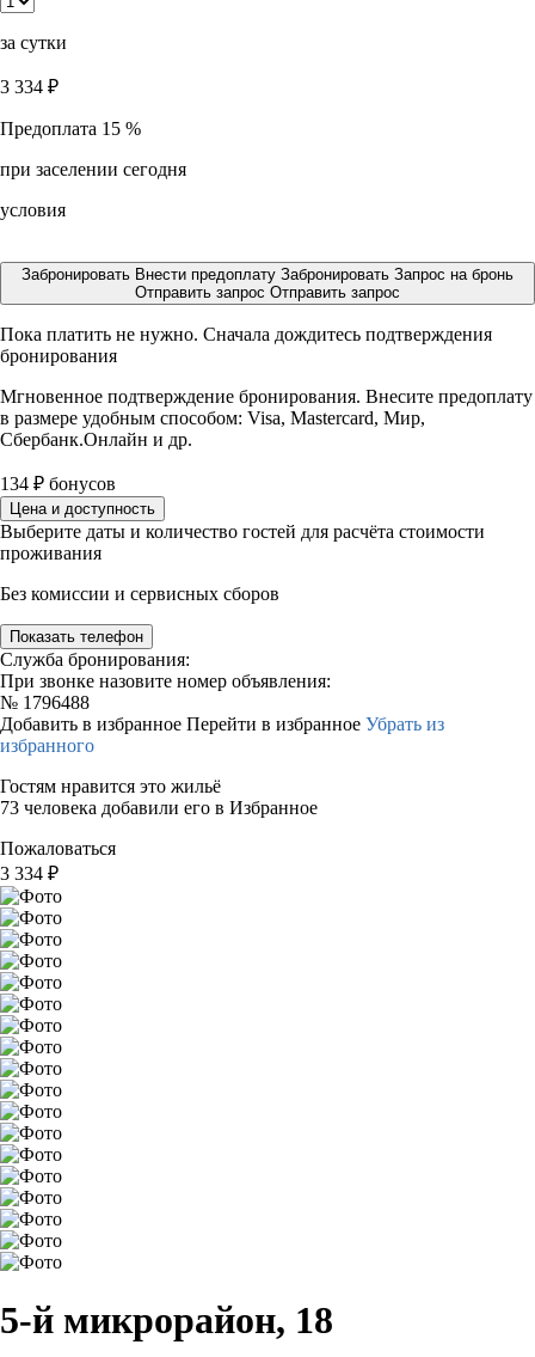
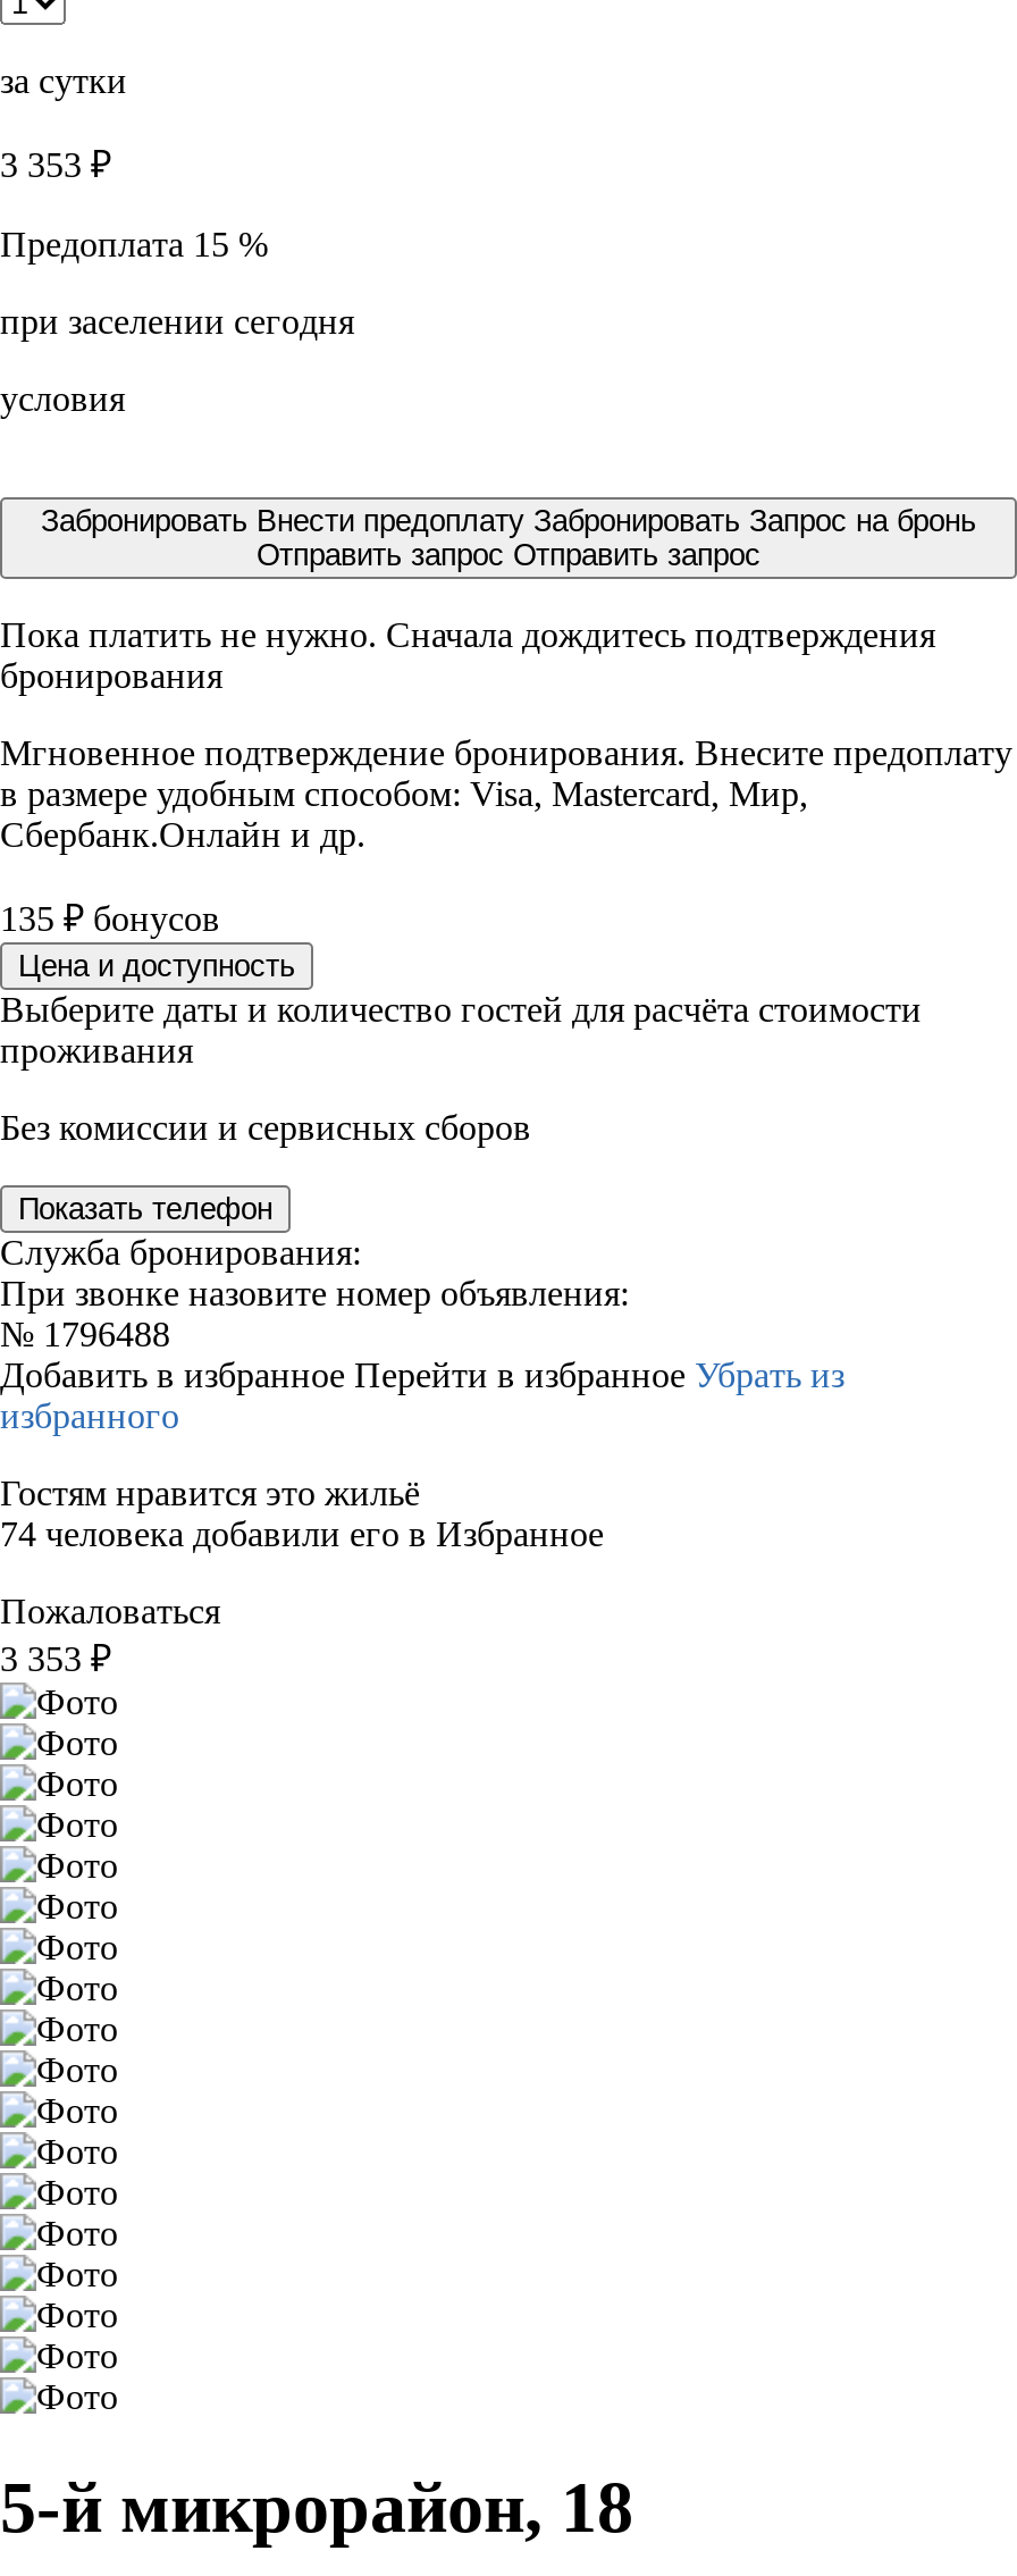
[0,77,59,97] 3 334 ₽ -> [0,145,111,184] 3 353 ₽
[0,473,116,494] 134 ₽ бонусов -> [0,899,220,938] 135 ₽ бонусов
[0,797,318,818] 73 человека добавили его в Избранное -> [0,1514,604,1553] 74 человека добавили его в Избранное
[0,863,59,884] 3 334 ₽ -> [0,1639,111,1678] 3 353 ₽

